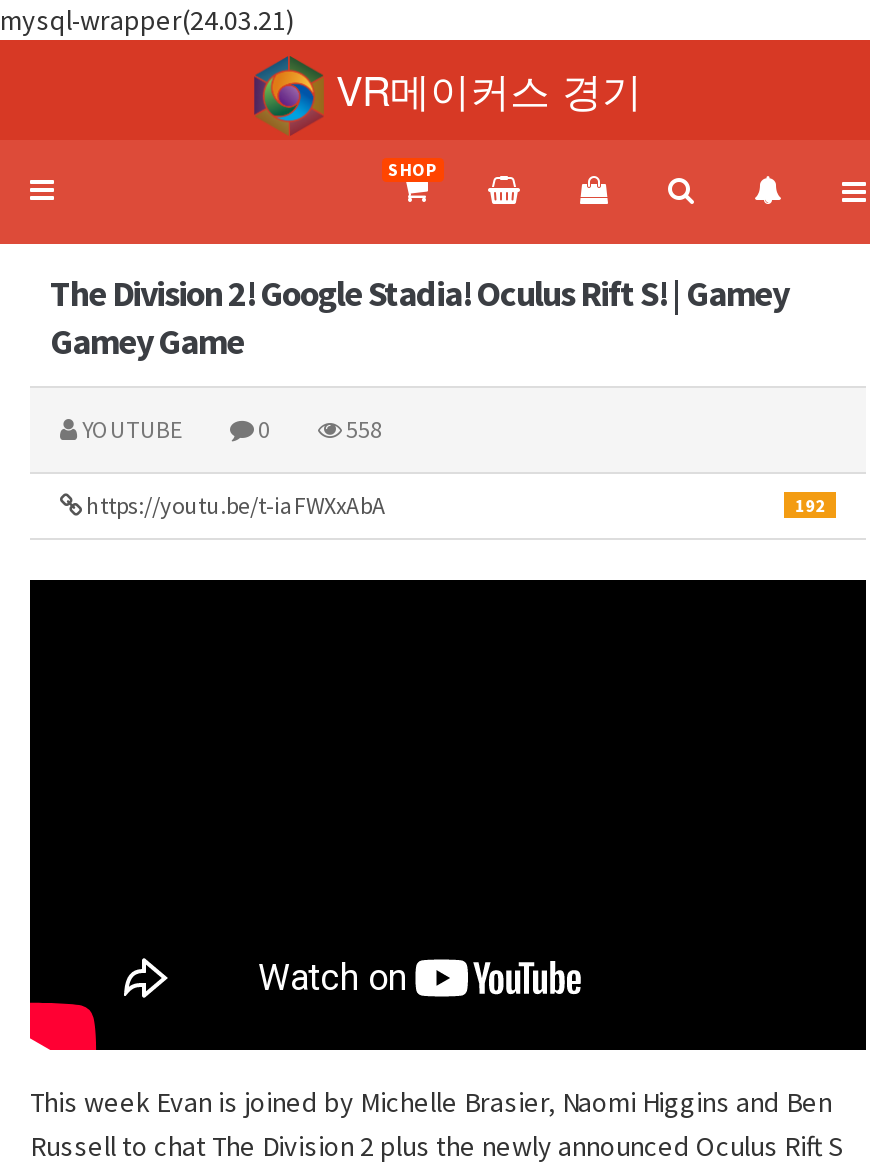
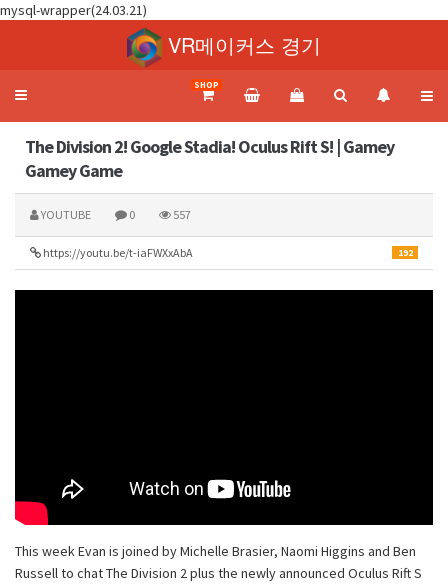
[342,414,382,444] 558 -> [171,207,191,222] 557

